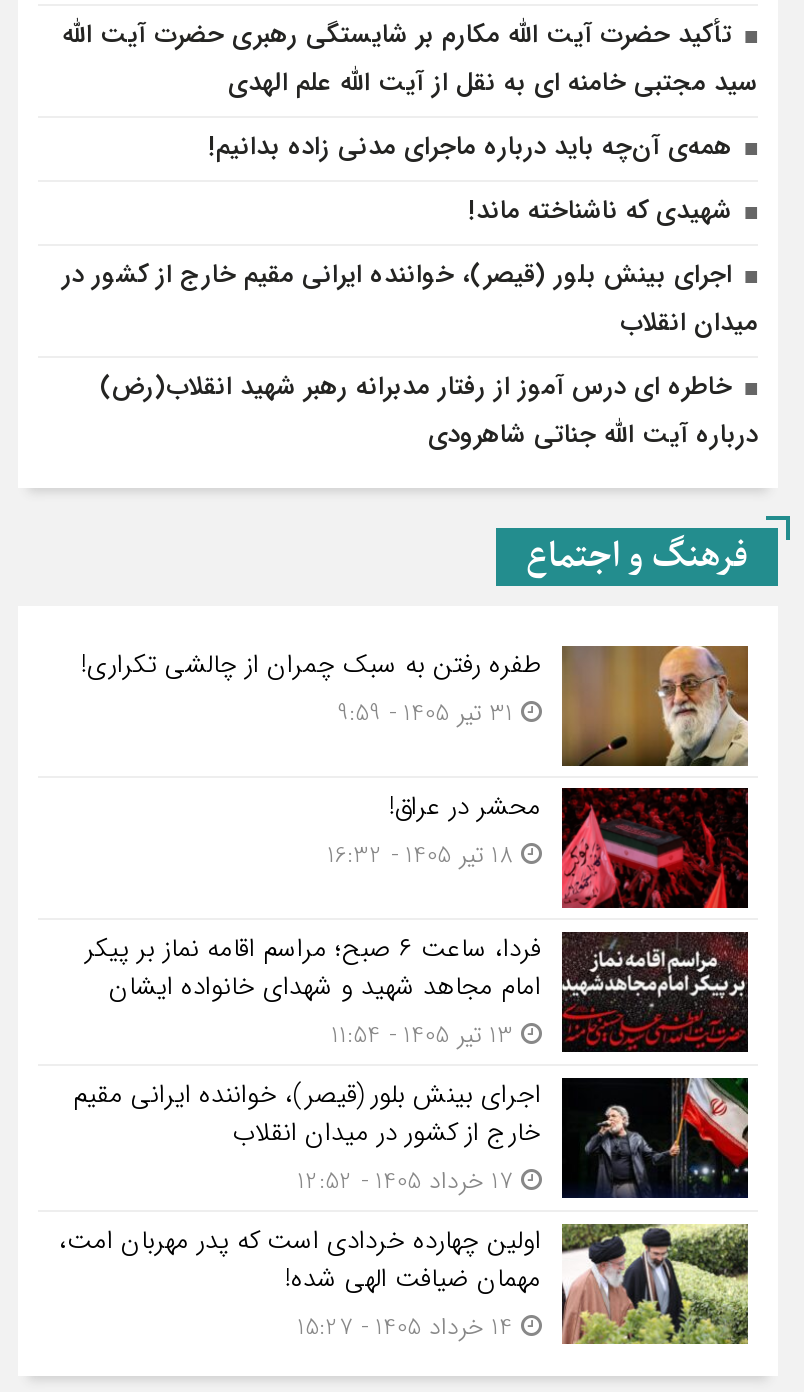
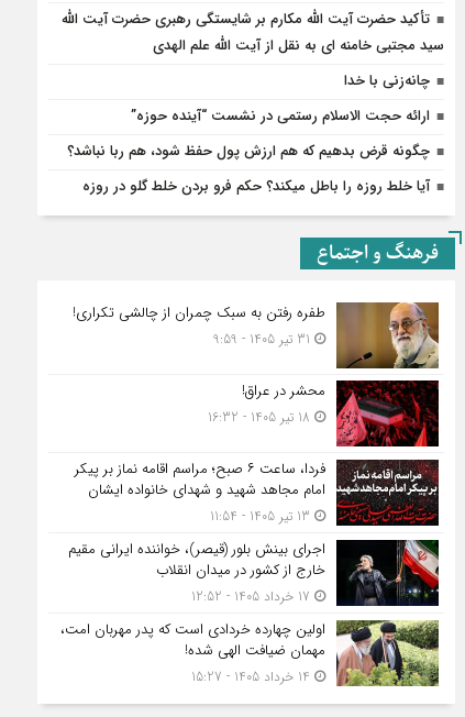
[208,126,732,168] همه‌ی آن‌چه باید درباره ماجرای مدنی زاده بدانیم! -> [344,69,430,92] چانه‌زنی با خدا
[468,190,732,232] شهیدی که ناشناخته ماند! -> [131,104,430,128] ارائه حجت الاسلام رستمی در نشست “آینده حوزه”
[62,254,758,344] اجرای بینش بلور (قیصر)، خواننده ایرانی مقیم خارج از کشور در | میدان انقلاب -> [67,140,430,163] چگونه قرض بدهیم که هم ارزش پول حفظ شود، هم ربا نباشد؟
[100,366,758,456] خاطره ای درس آموز از رفتار مدبرانه رهبر شهید انقلاب(رض) | درباره آیت الله جناتی شاهرودی -> [82,175,430,198] آیا خلط روزه را باطل میکند؟ حکم فرو بردن خلط گلو در روزه

